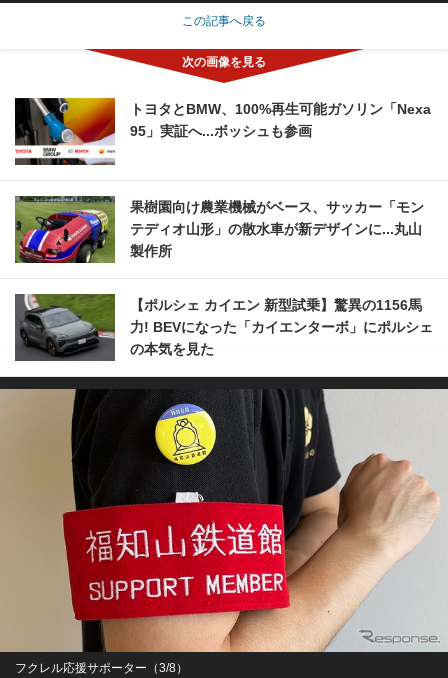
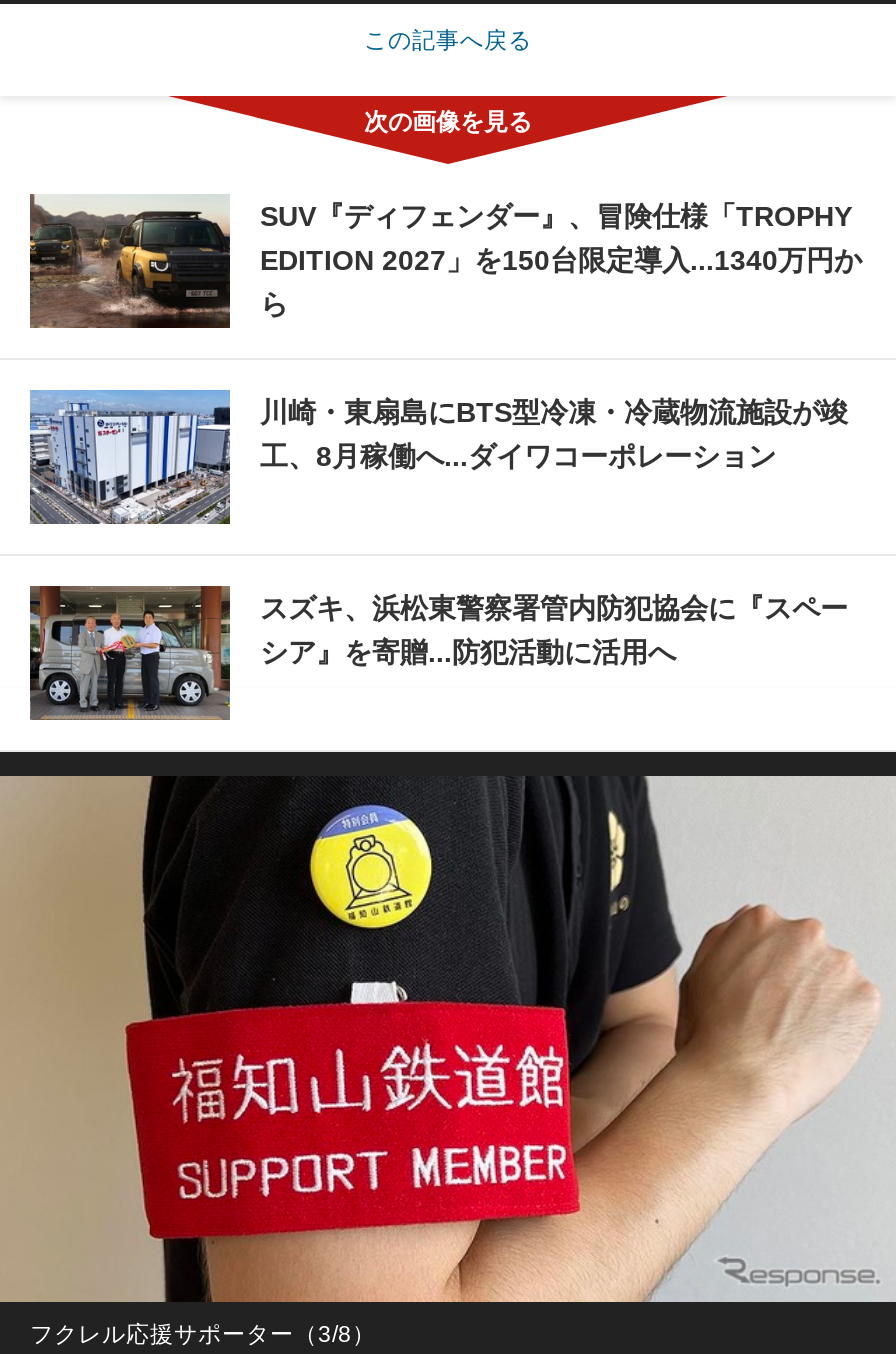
[14,97,431,166] [image] | トヨタとBMW、100%再生可能ガソリン「Nexa | 95」実証へ...ボッシュも参画 -> [28,194,862,330] [image] | SUV『ディフェンダー』、冒険仕様「TROPHY | EDITION 2027」を150台限定導入...1340万円か | ら
[14,195,424,264] [image] | 果樹園向け農業機械がベース、サッカー「モン | テディオ山形」の散水車が新デザインに...丸山 | 製作所 -> [28,388,848,526] [image] | 川崎・東扇島にBTS型冷凍・冷蔵物流施設が竣 | 工、8月稼働へ...ダイワコーポレーション
[15,294,433,361] [image] | 【ポルシェ カイエン 新型試乗】驚異の1156馬 | 力! BEVになった「カイエンターボ」にポルシェ | の本気を見た -> [30,584,848,720] [image] | スズキ、浜松東警察署管内防犯協会に『スペー | シア』を寄贈...防犯活動に活用へ

